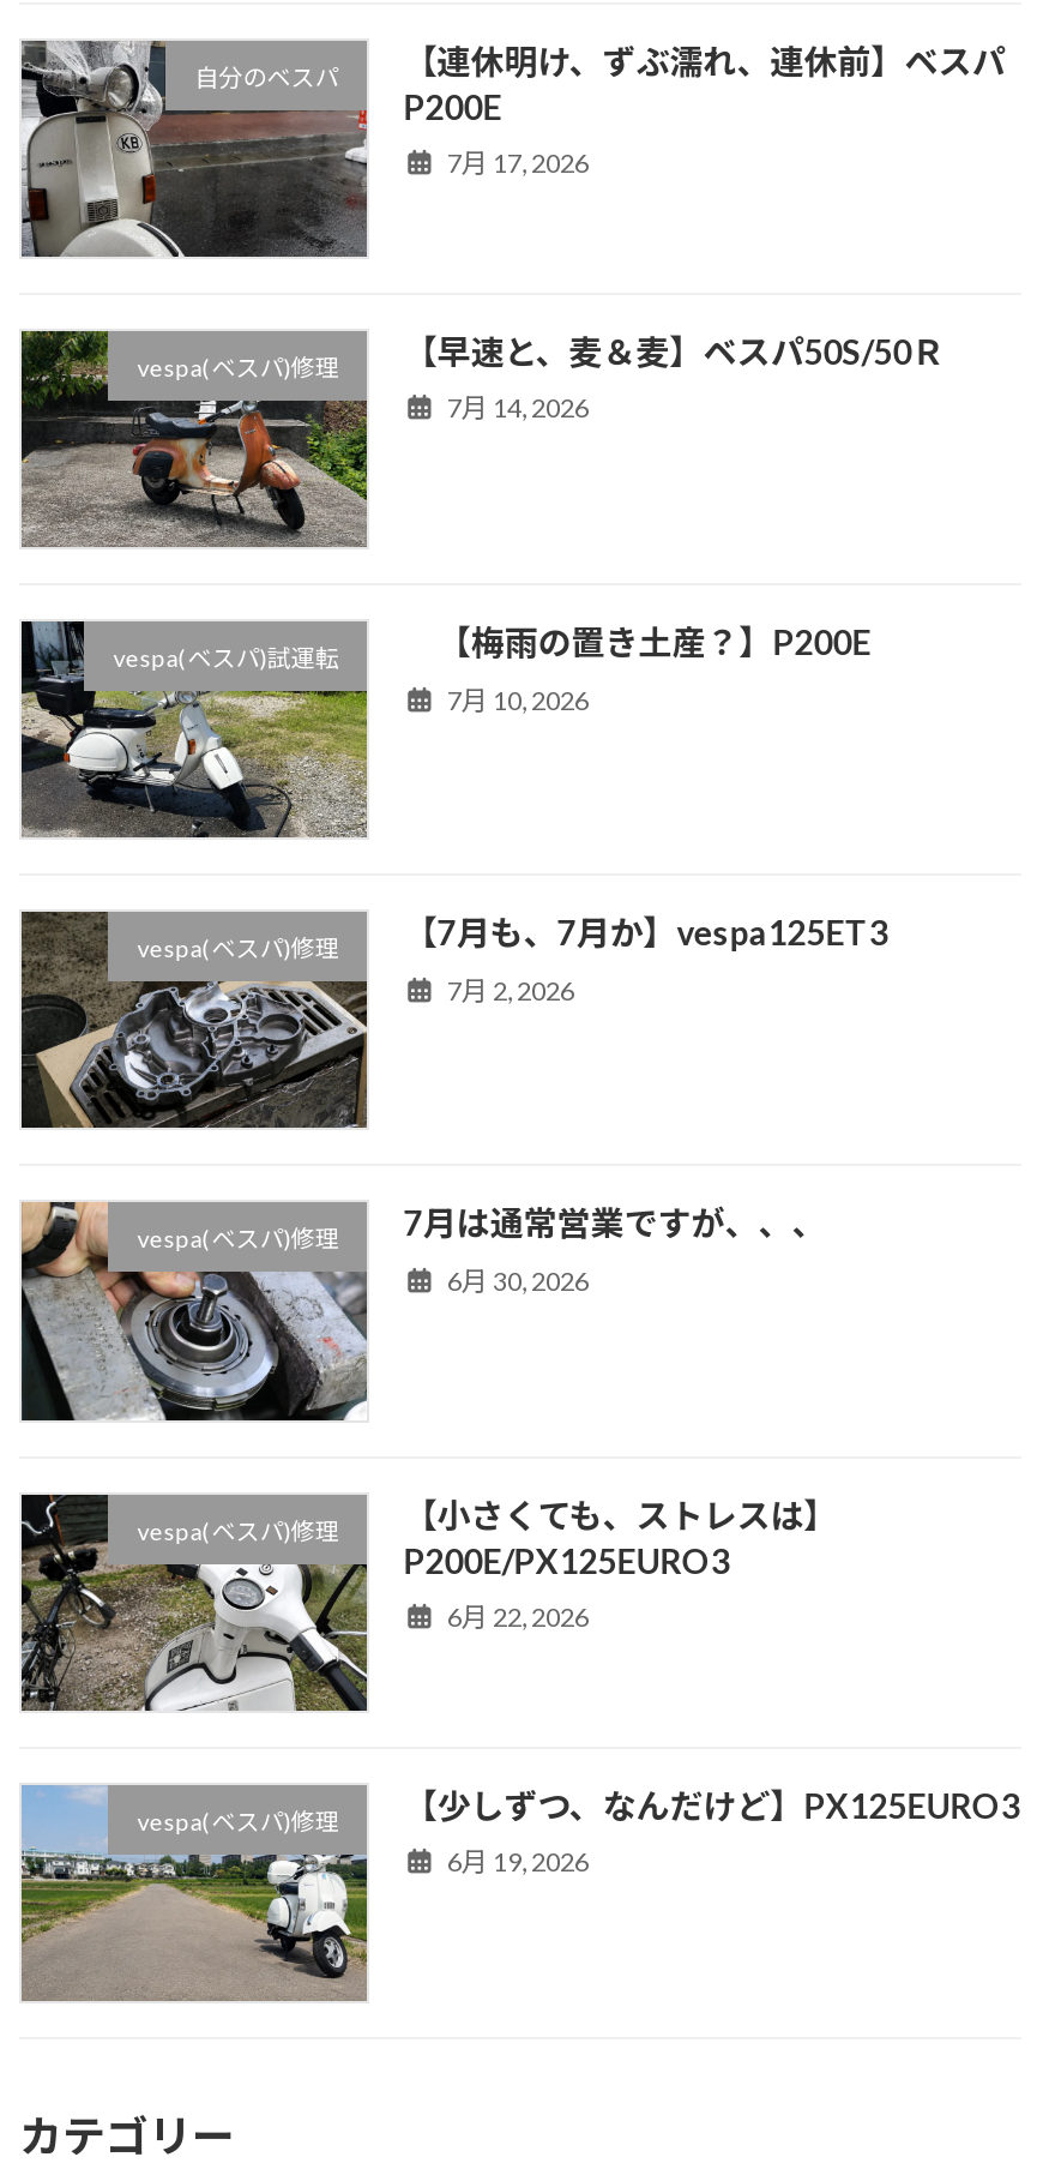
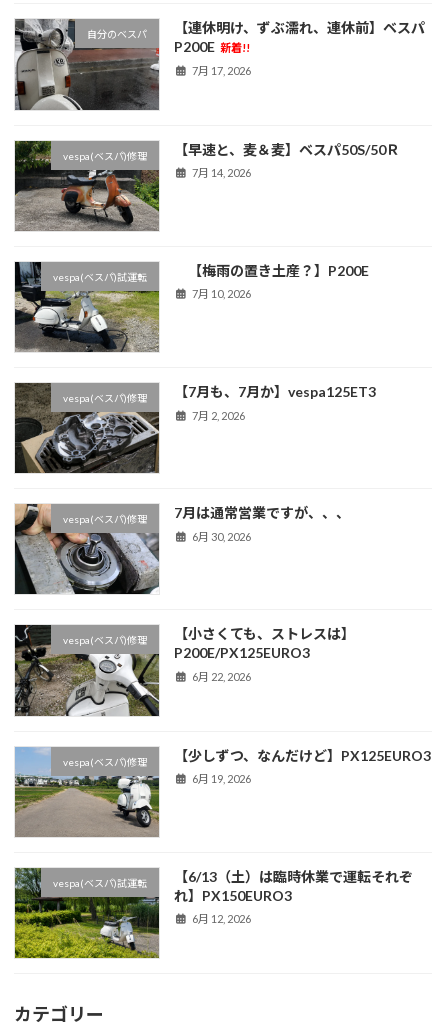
[404,85,502,125] P200E -> [174,38,250,55] P200E 新着!!
none -> [14,867,413,959] [image] | vespa(ベスパ)試運転 | 【6/13（土）は臨時休業で運転それぞ | れ】PX150EURO3 | 6月 12, 2026

